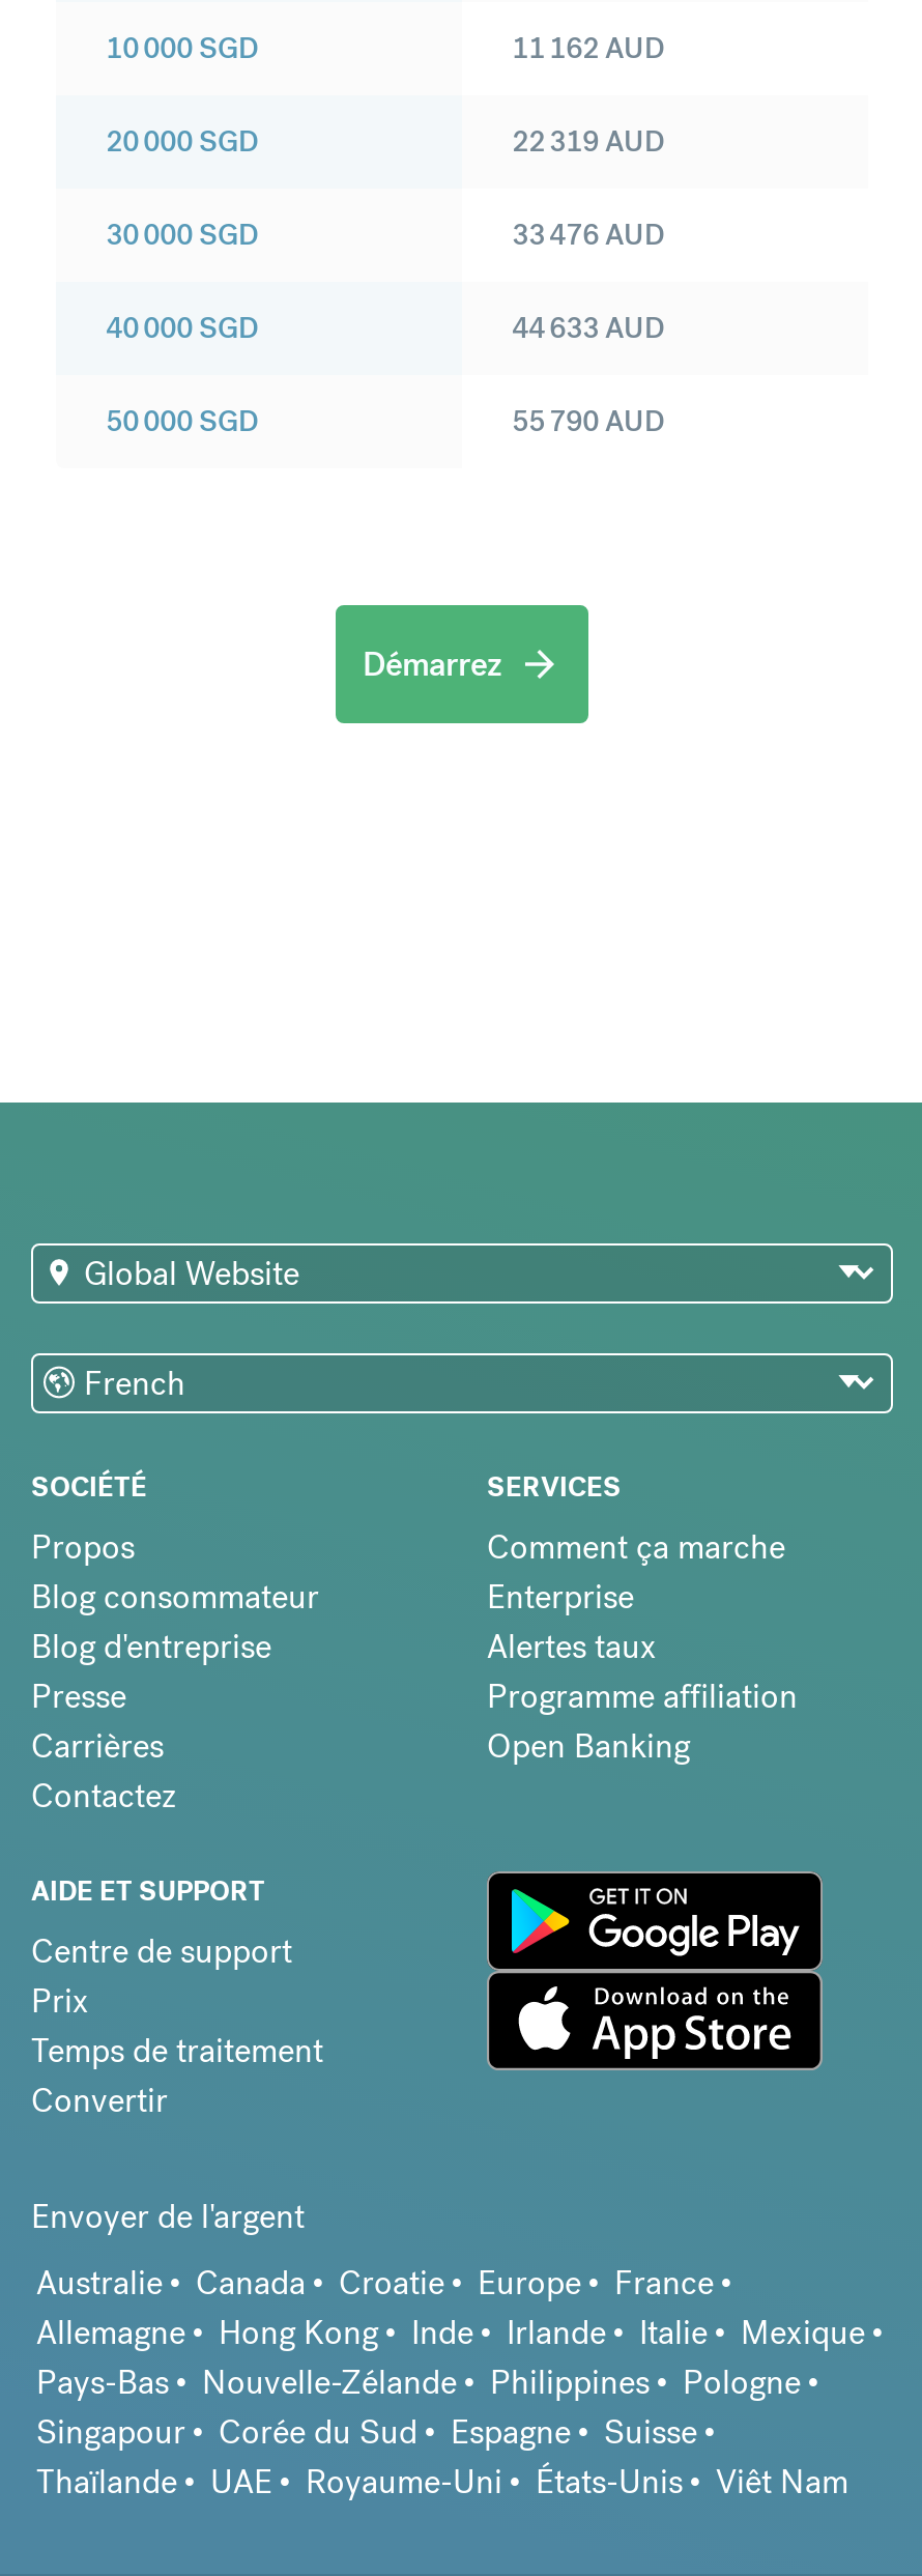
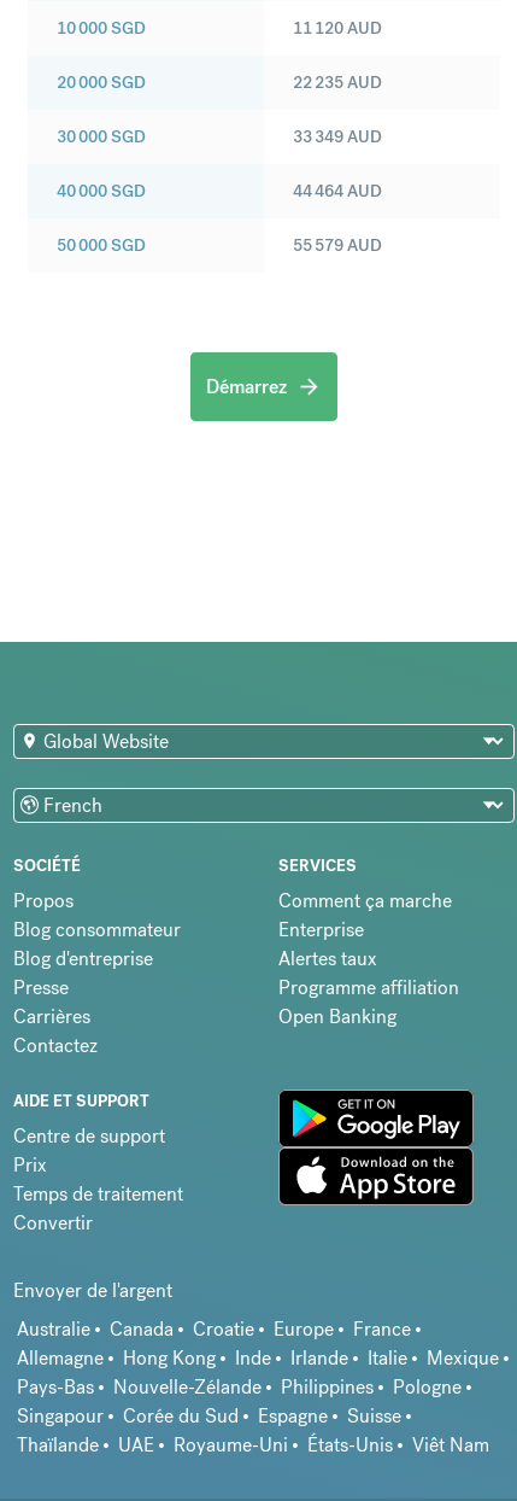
[512,29,665,67] 11 162 AUD -> [293,17,382,39] 11 120 AUD
[512,123,665,160] 22 319 AUD -> [293,71,382,93] 22 235 AUD
[512,216,665,253] 33 476AUD -> [293,126,382,147] 33 349AUD
[512,309,665,347] 44 633 AUD -> [293,180,382,202] 44 464 AUD
[512,402,665,440] 55 790AUD -> [293,234,382,256] 55 579AUD

